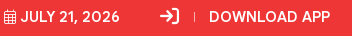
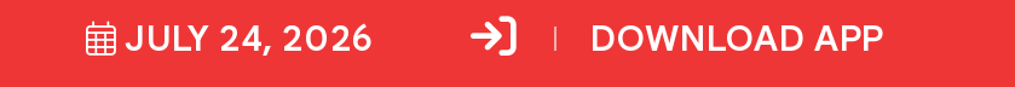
[20,8,120,26] JULY 21, 2026 -> [125,17,374,60] JULY 24, 2026

